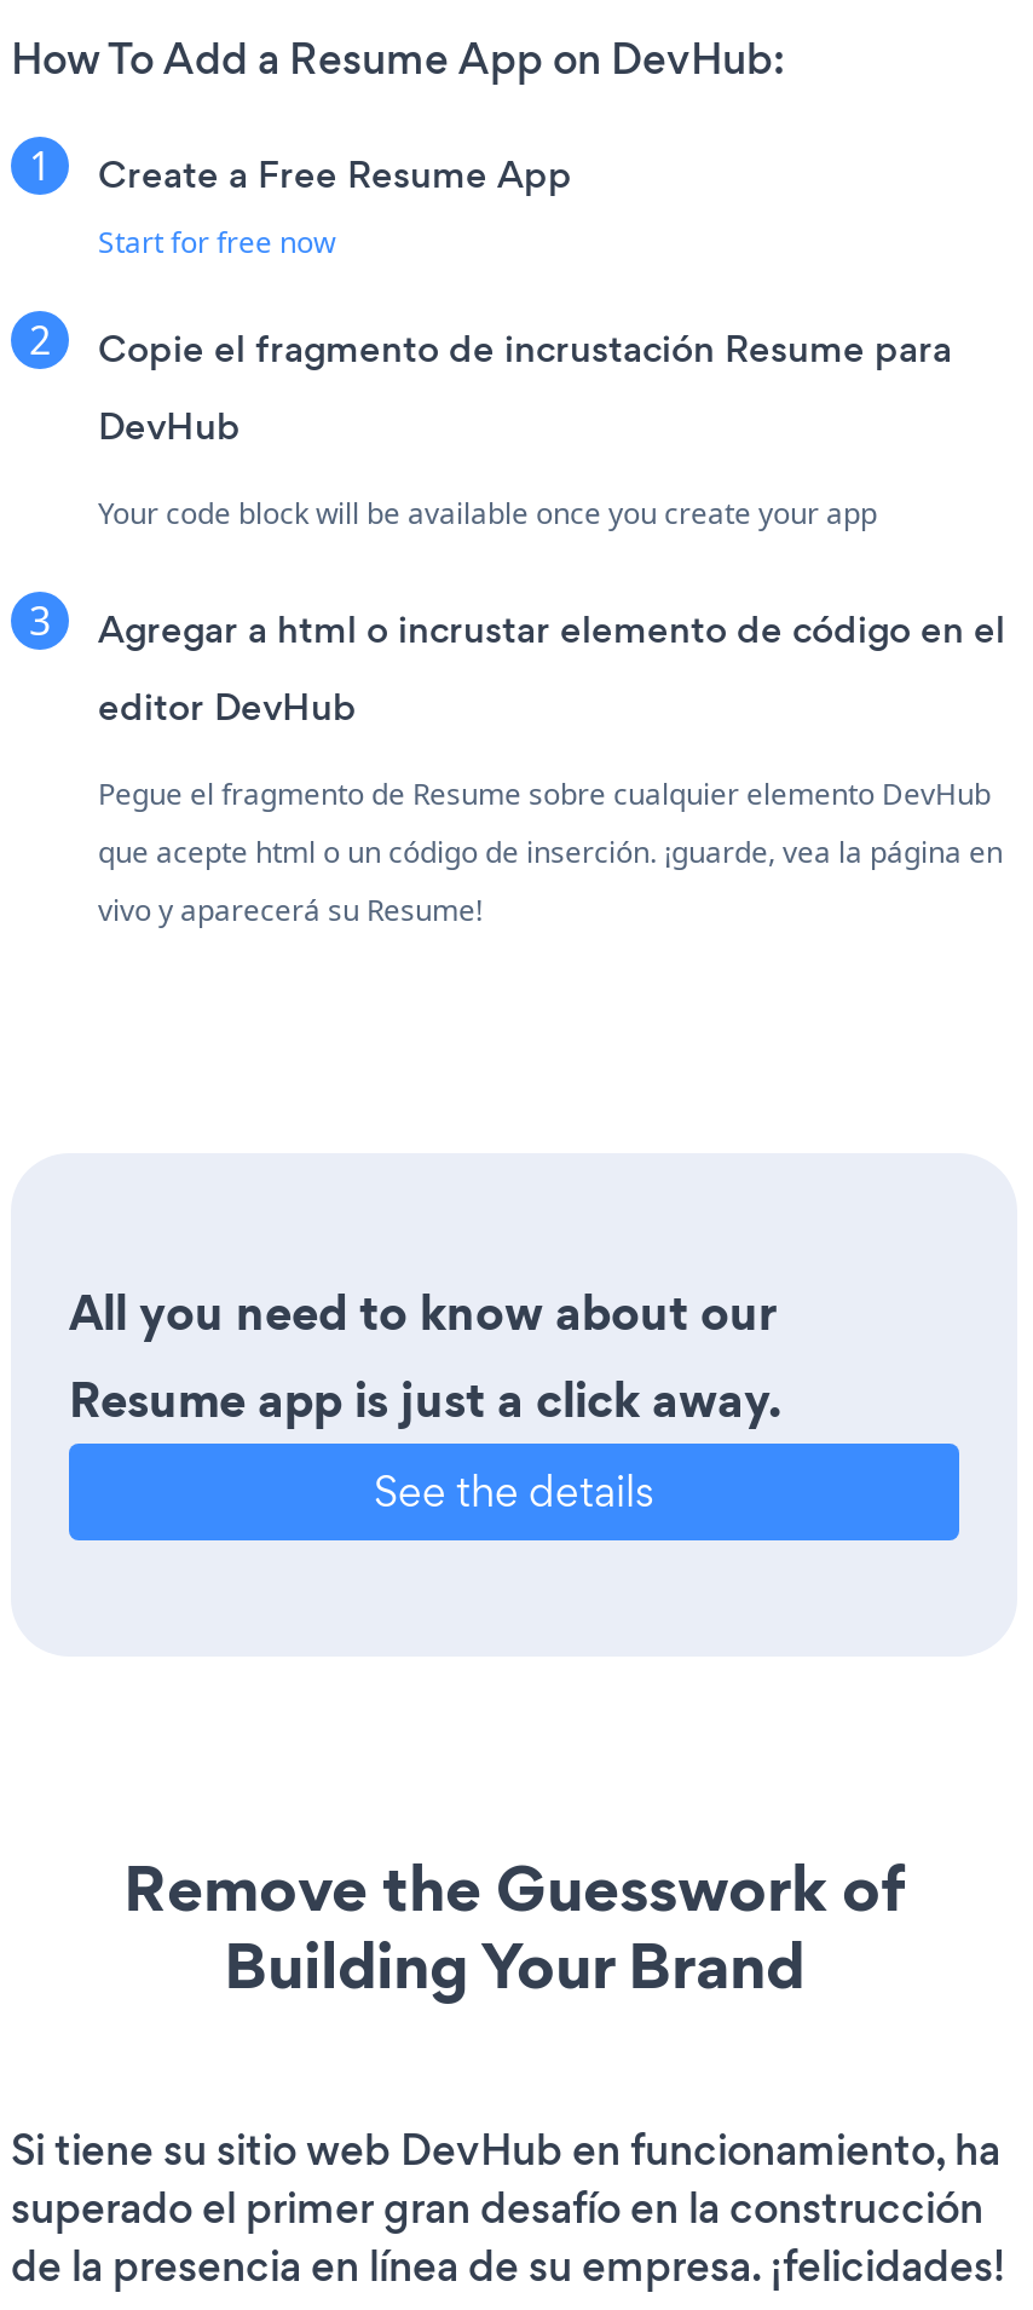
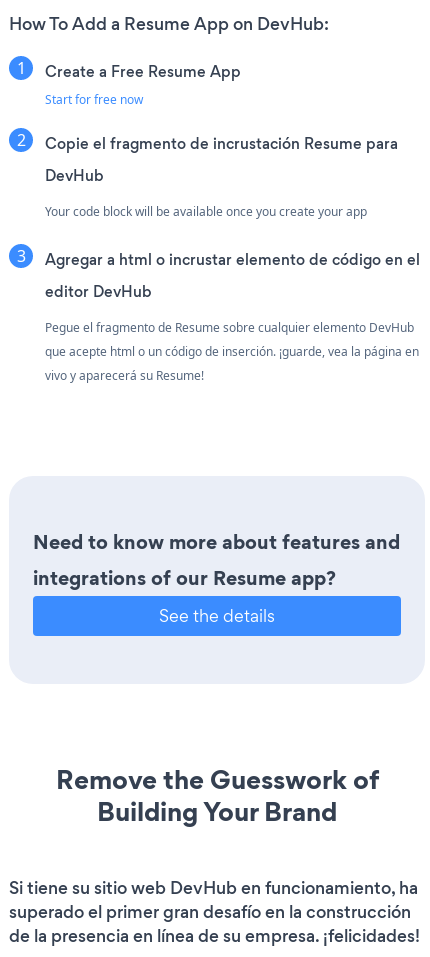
[69,1279,783,1434] All you need to know about our | Resume app is just a click away. -> [33,528,400,592] Need to know more about features and | integrations of our Resume app?

